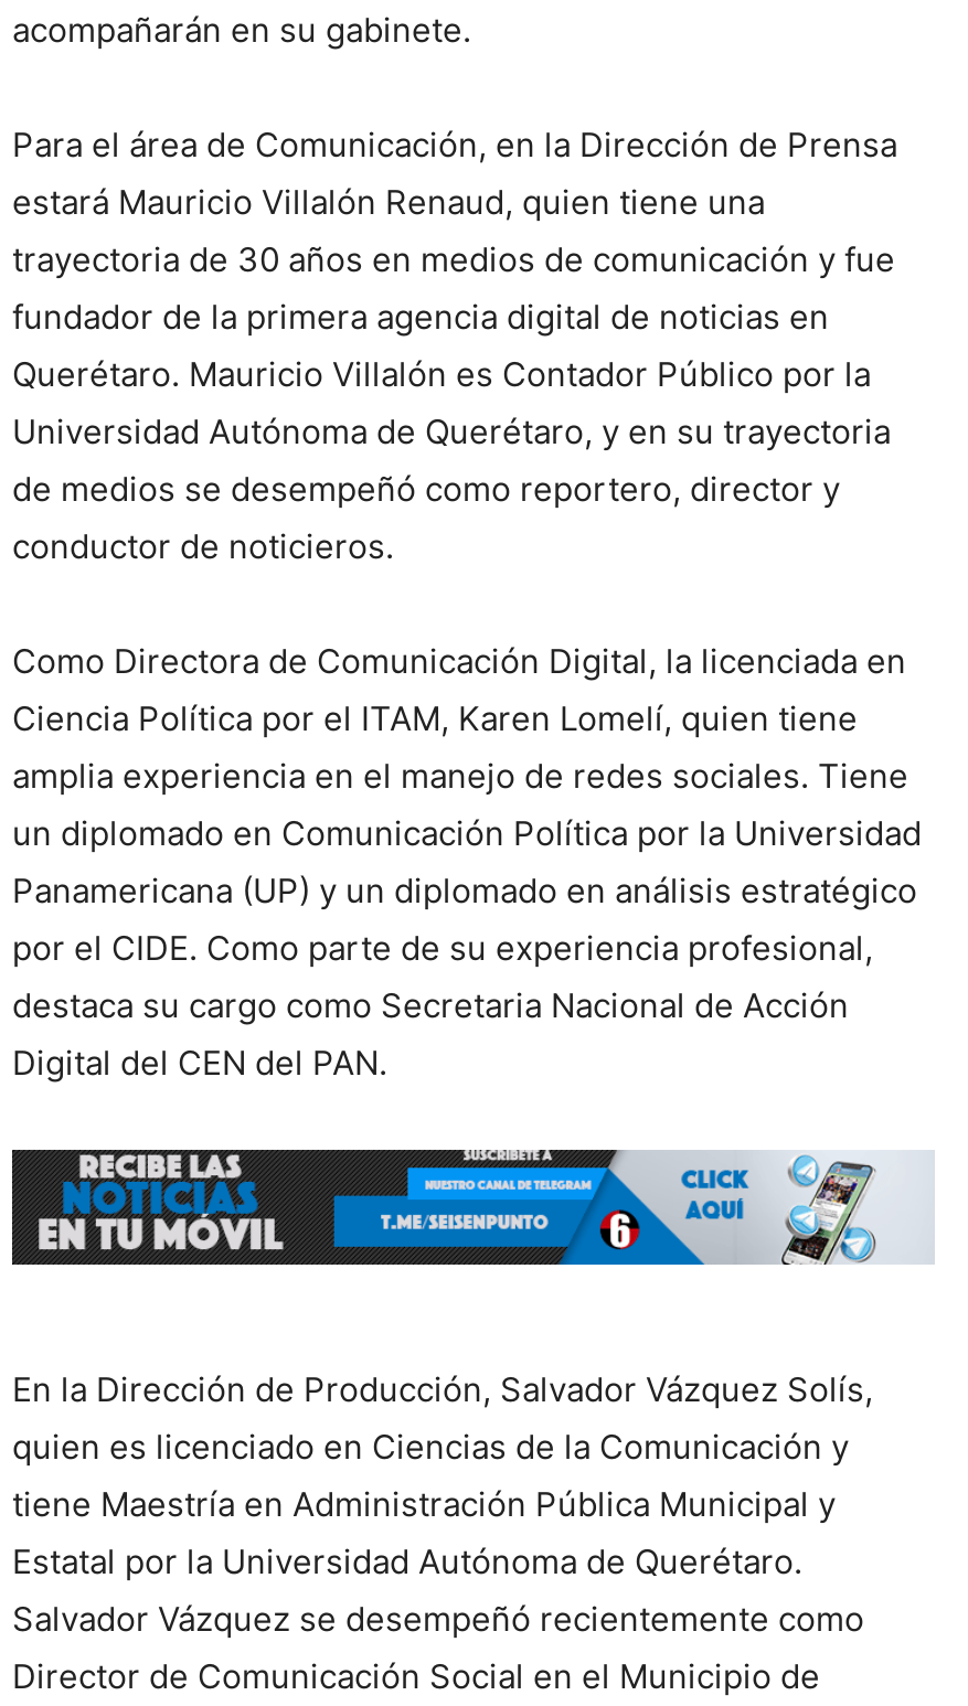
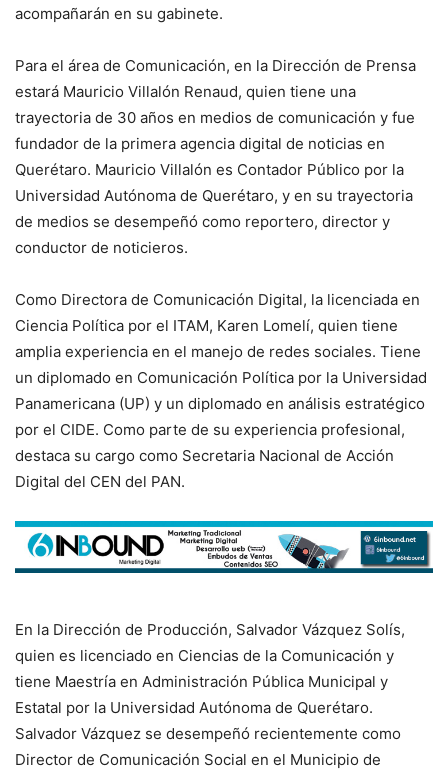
[10,1148,935,1267] [image] -> [14,520,434,574] [image]

